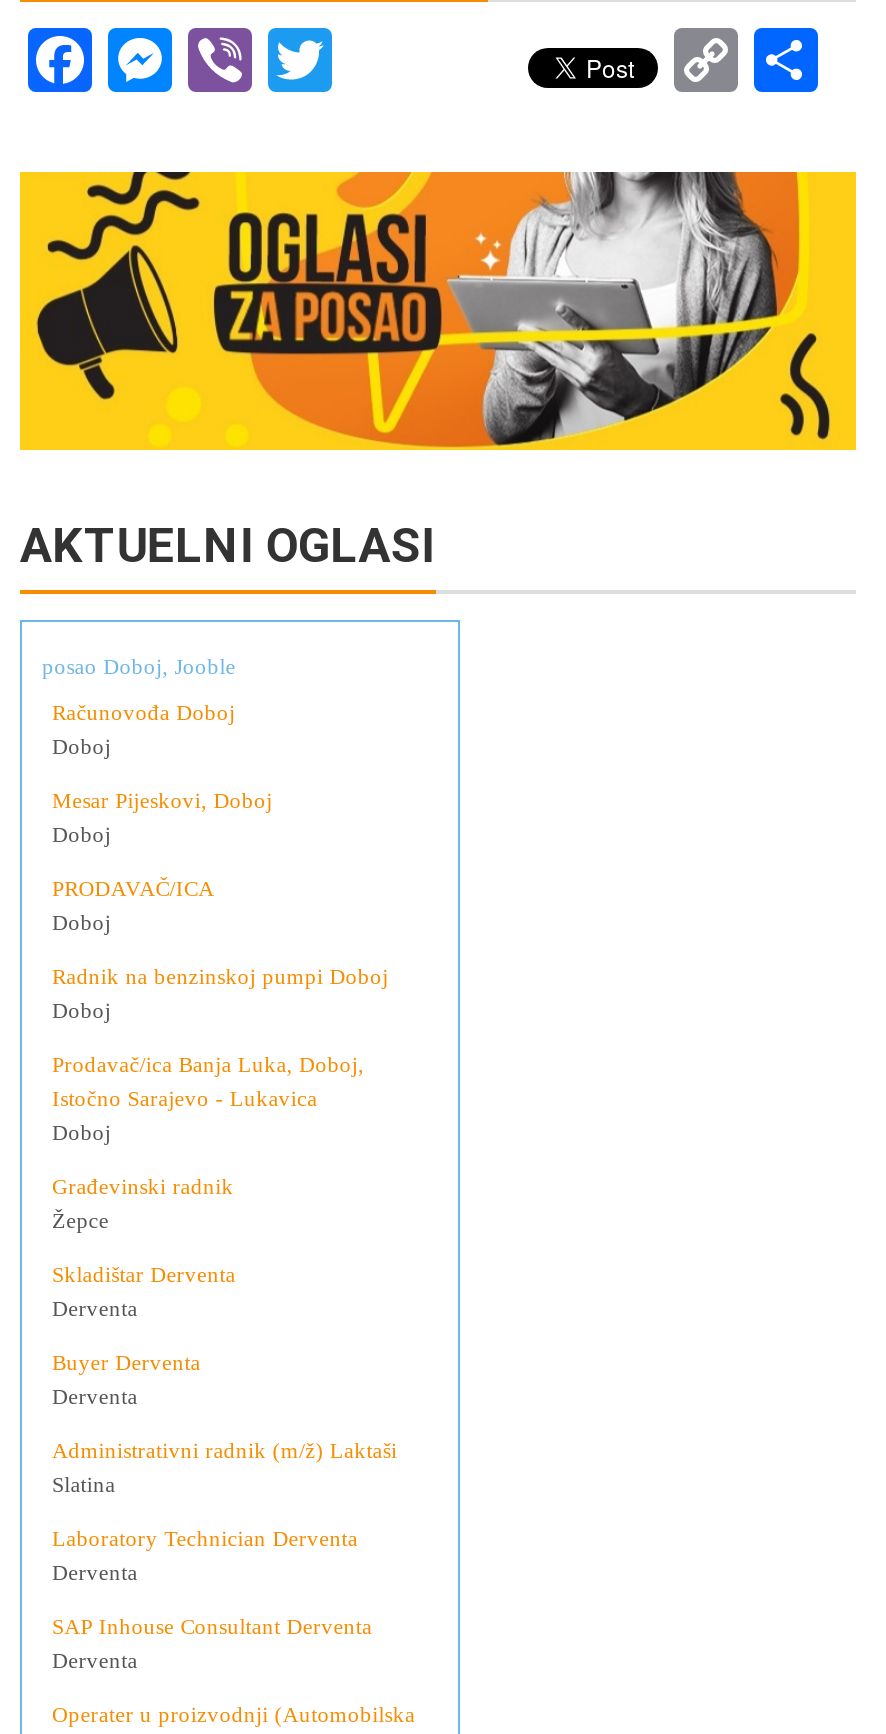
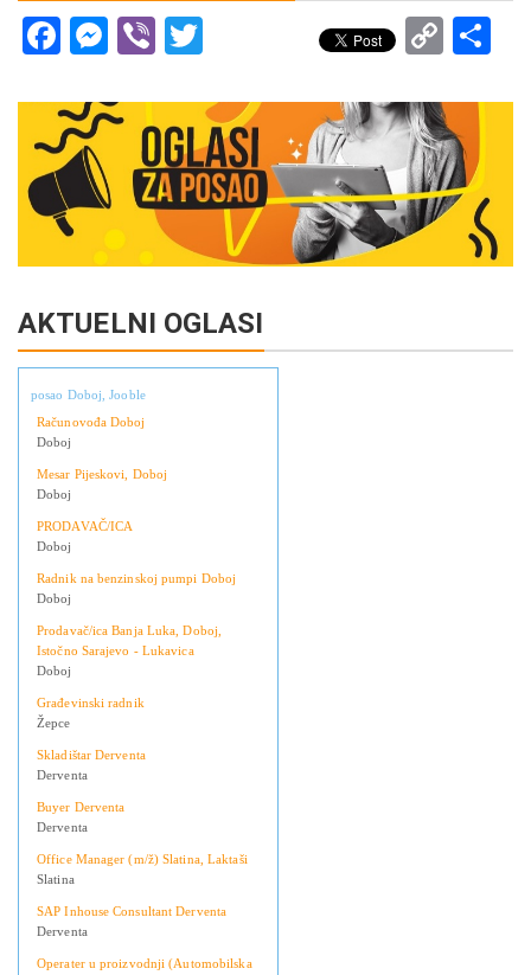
[52,1438,397,1462] Administrativni radnik (m/ž) Laktaši -> [37,852,247,866] Office Manager (m/ž) Slatina, Laktaši
[52,1526,358,1584] Laboratory Technician Derventa | Derventa -> none

